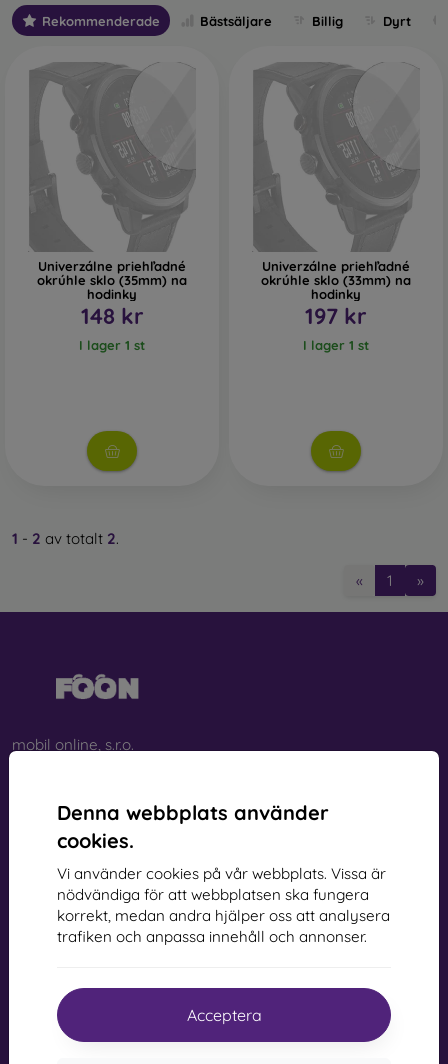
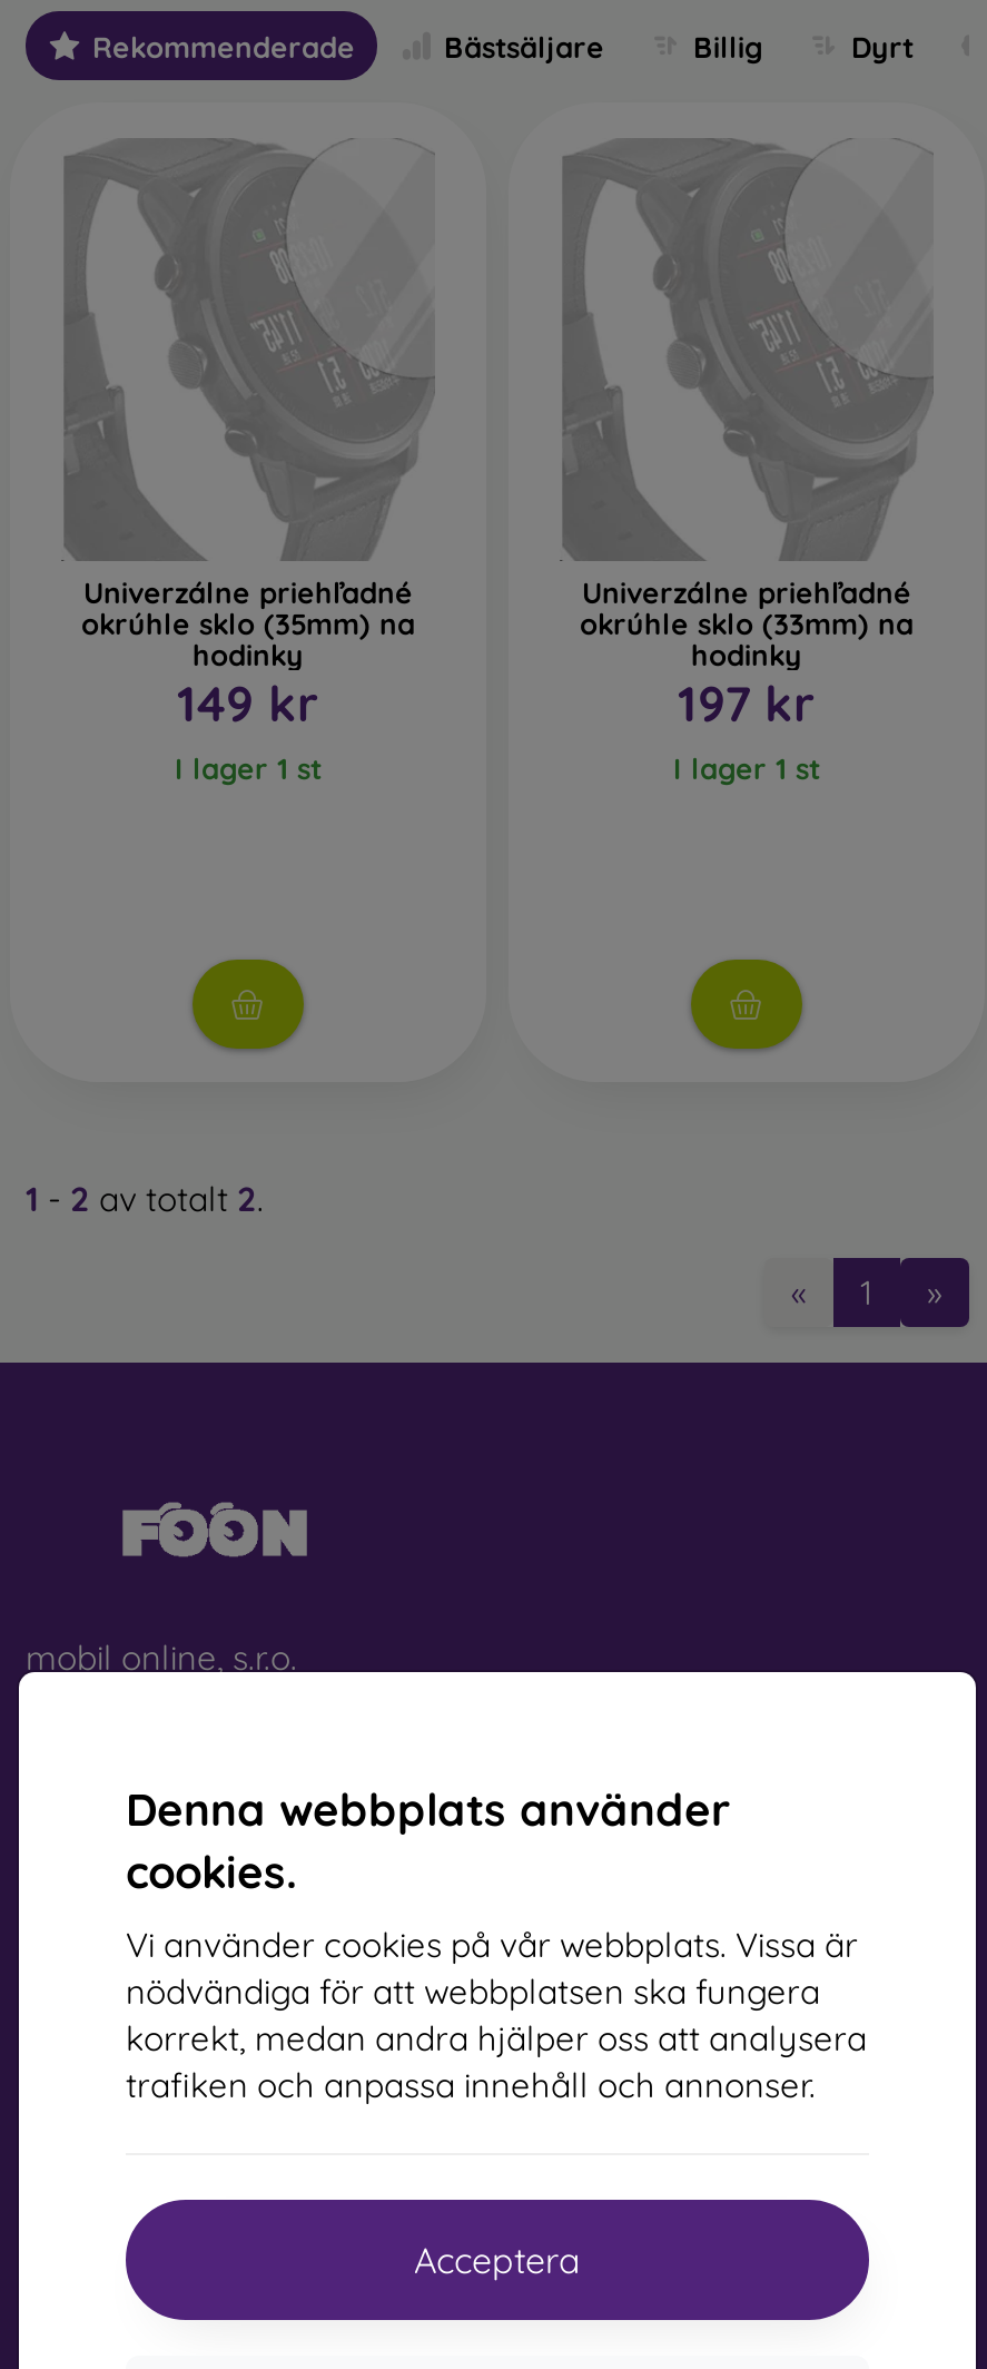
[80,302,143,330] 148 kr -> [177,672,319,735] 149 kr

